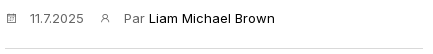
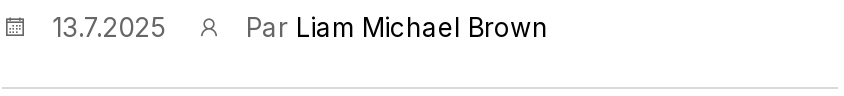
[26,10,84,26] 11.7.2025 -> [44,10,166,42] 13.7.2025

